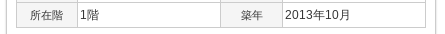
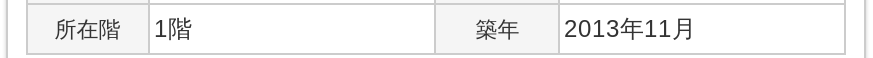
[241,8,351,22] 築年 2013年10月 -> [475,15,696,43] 築年 2013年11月

